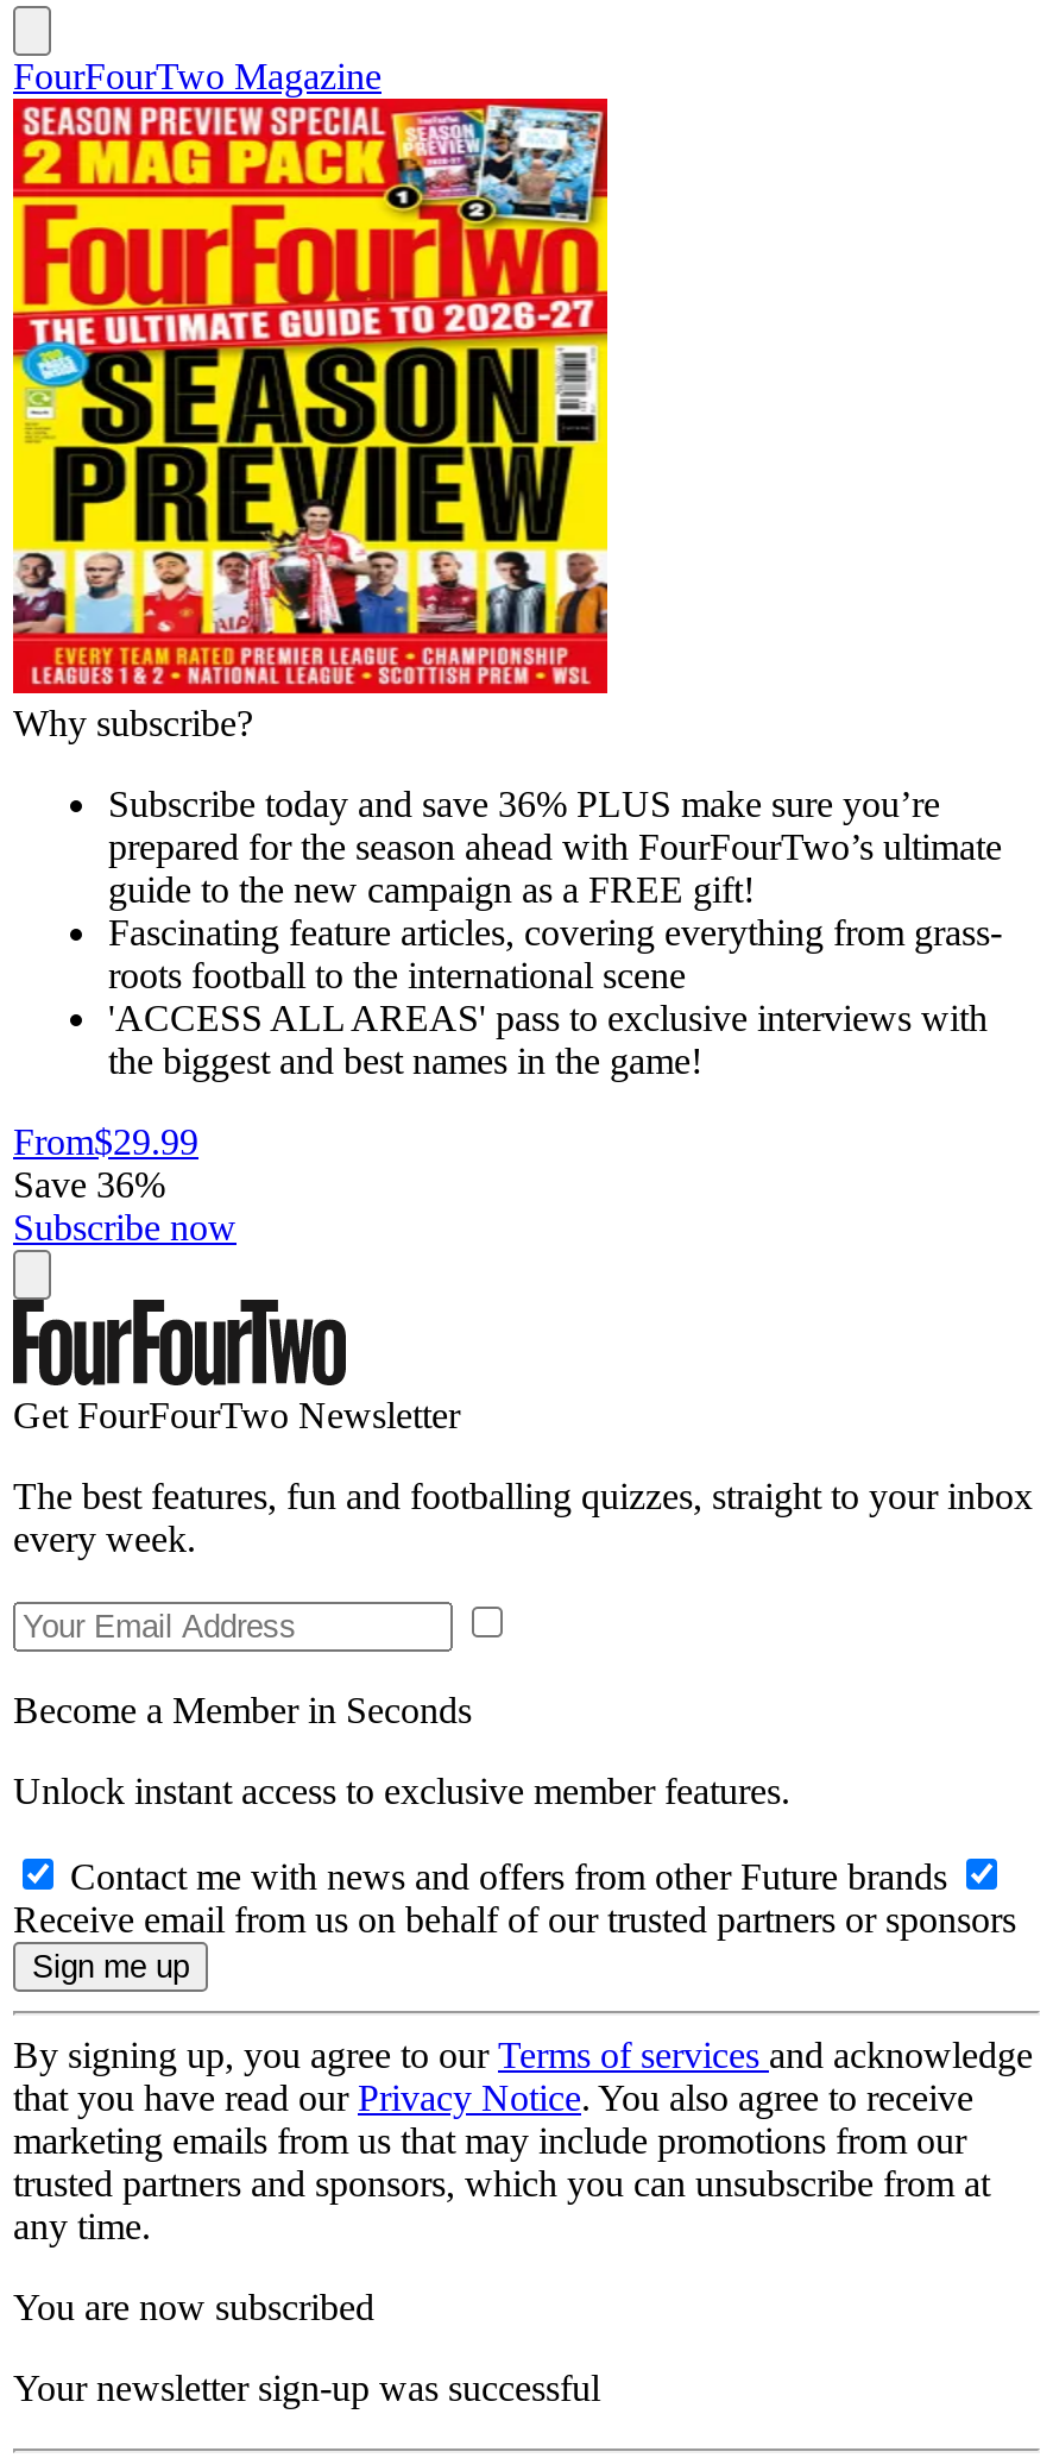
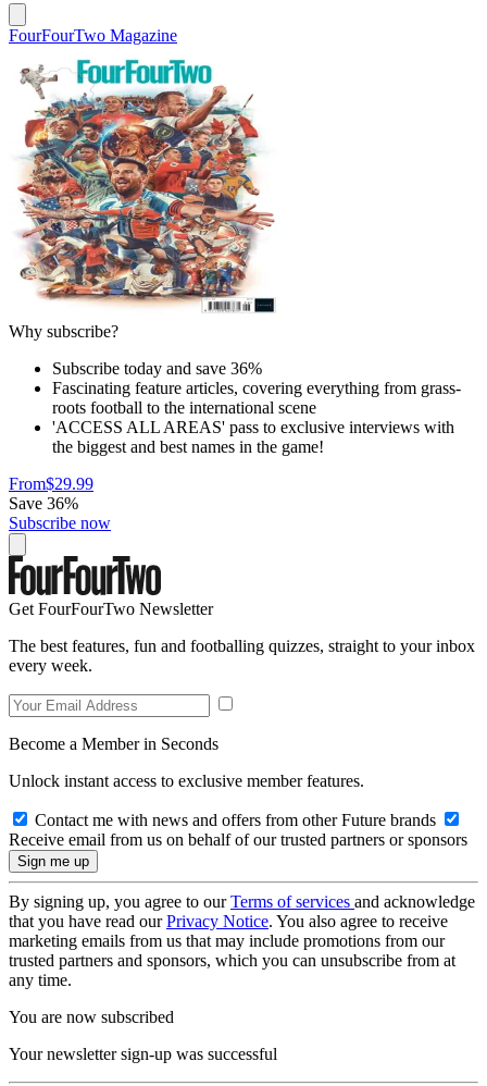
[11,96,1002,909] [image] | Subscribe today and save 36% PLUS make sure you’re | prepared for the season ahead with FourFourTwo’s ultimate | guide to the new campaign as a FREE gift! -> [9,46,280,377] [image] | Subscribe today and save 36%

